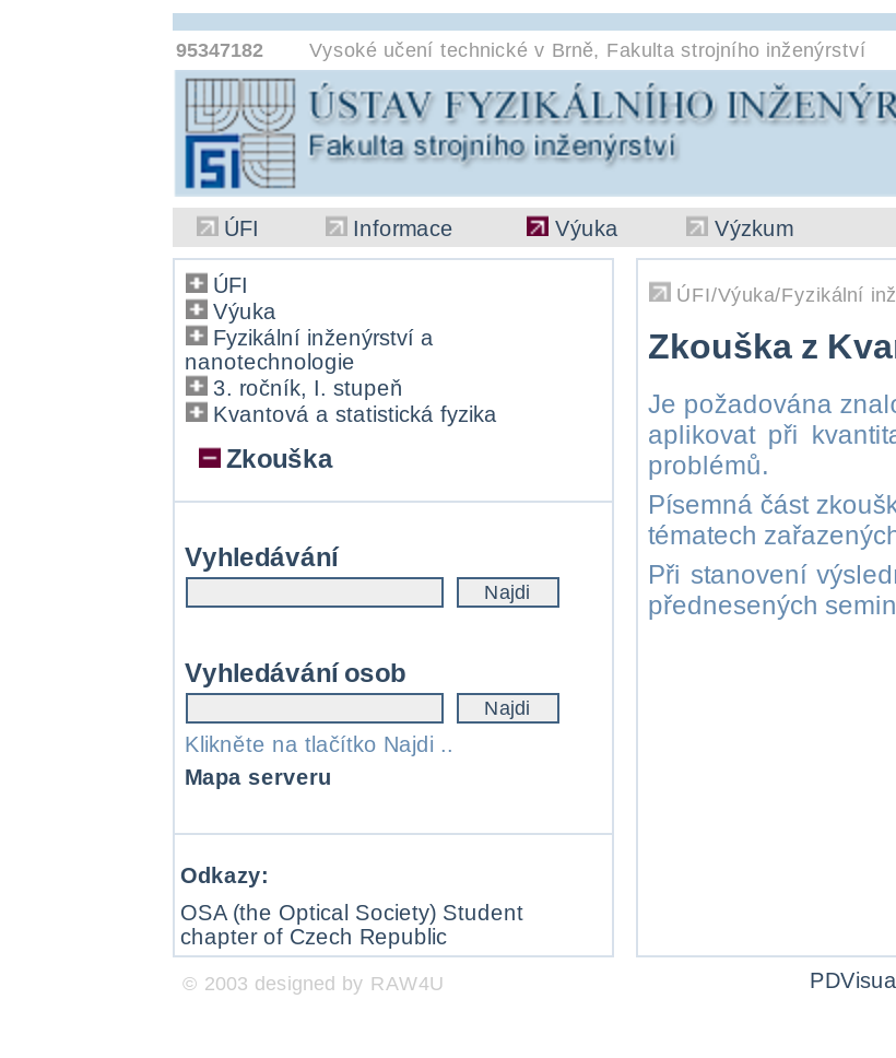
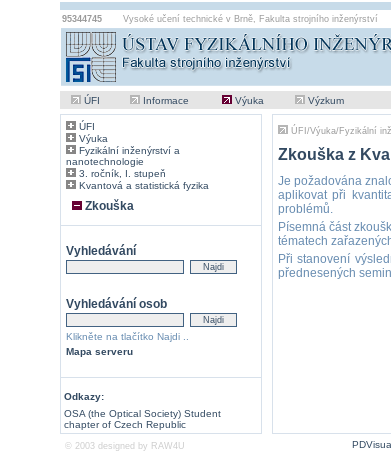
[176,39,263,61] 95347182 -> [61,14,101,24] 95344745

